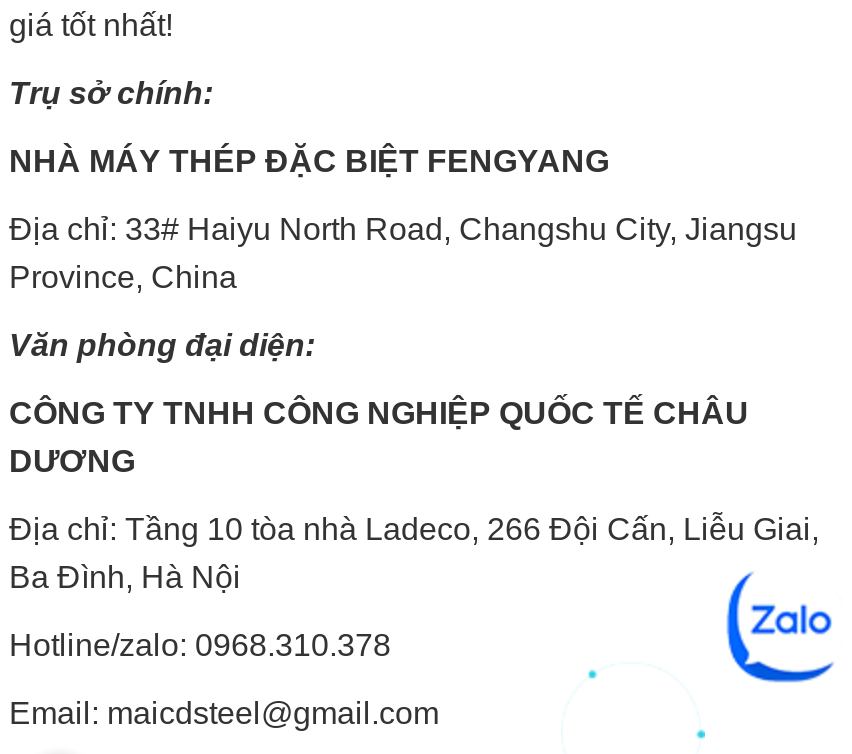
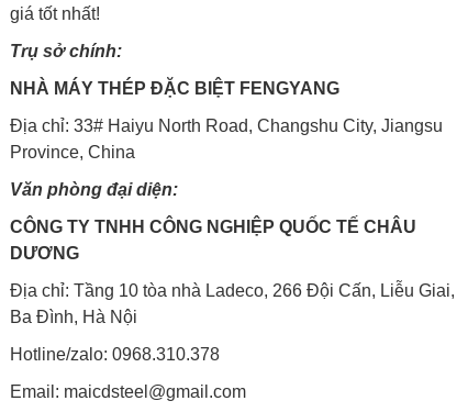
[725,570,835,684] [image] -> none

